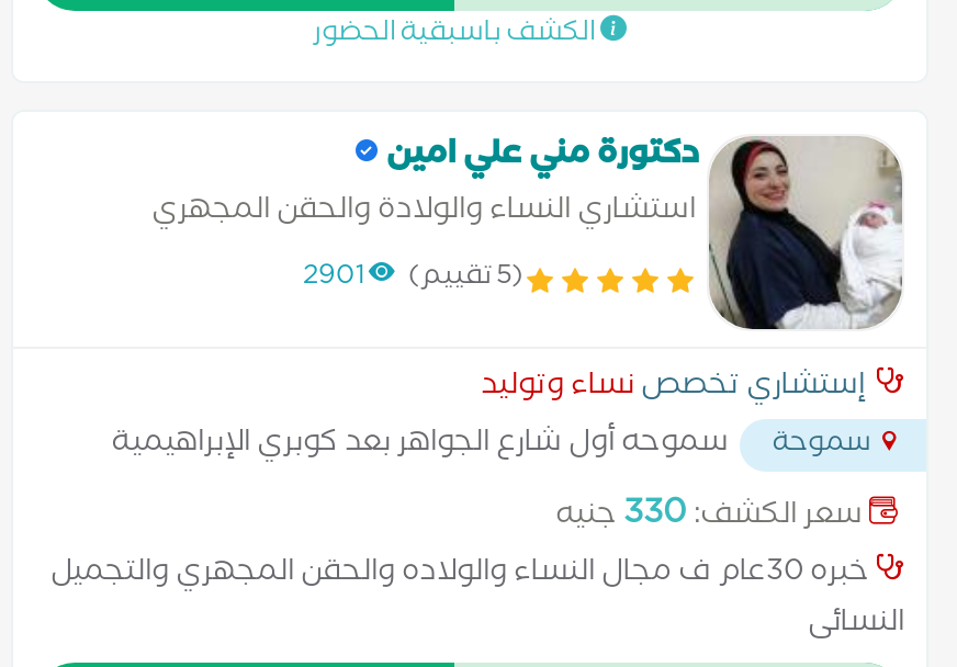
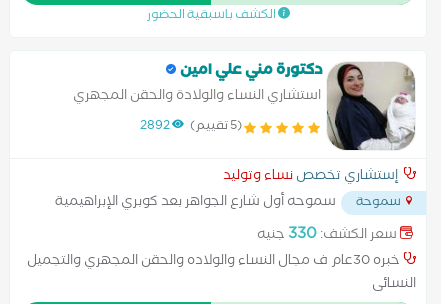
[303,255,364,305] 2901 -> [140,116,170,139] 2892

